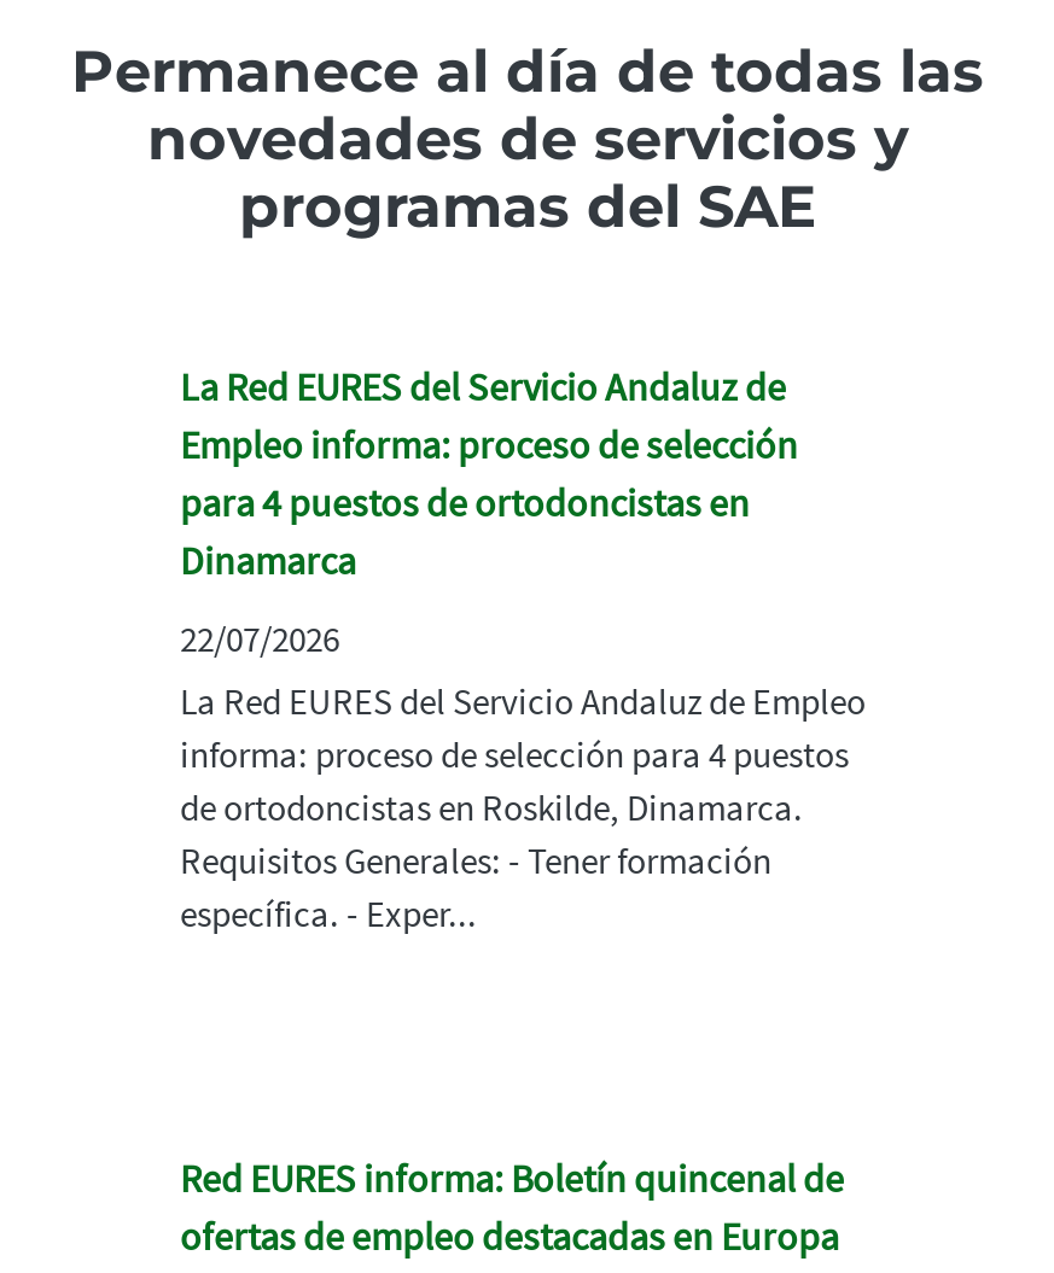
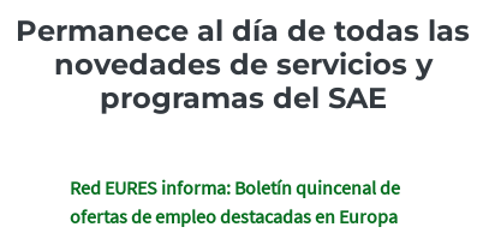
[180,362,866,936] La Red EURES del Servicio Andaluz de | Empleo informa: proceso de selección | para 4 puestos de ortodoncistas en | Dinamarca | 22/07/2026 | La Red EURES del Servicio Andaluz de Empleo | informa: proceso de selección para 4 puestos | de ortodoncistas en Roskilde, Dinamarca. | Requisitos Generales: - Tener formación | específica. - Exper... -> none

